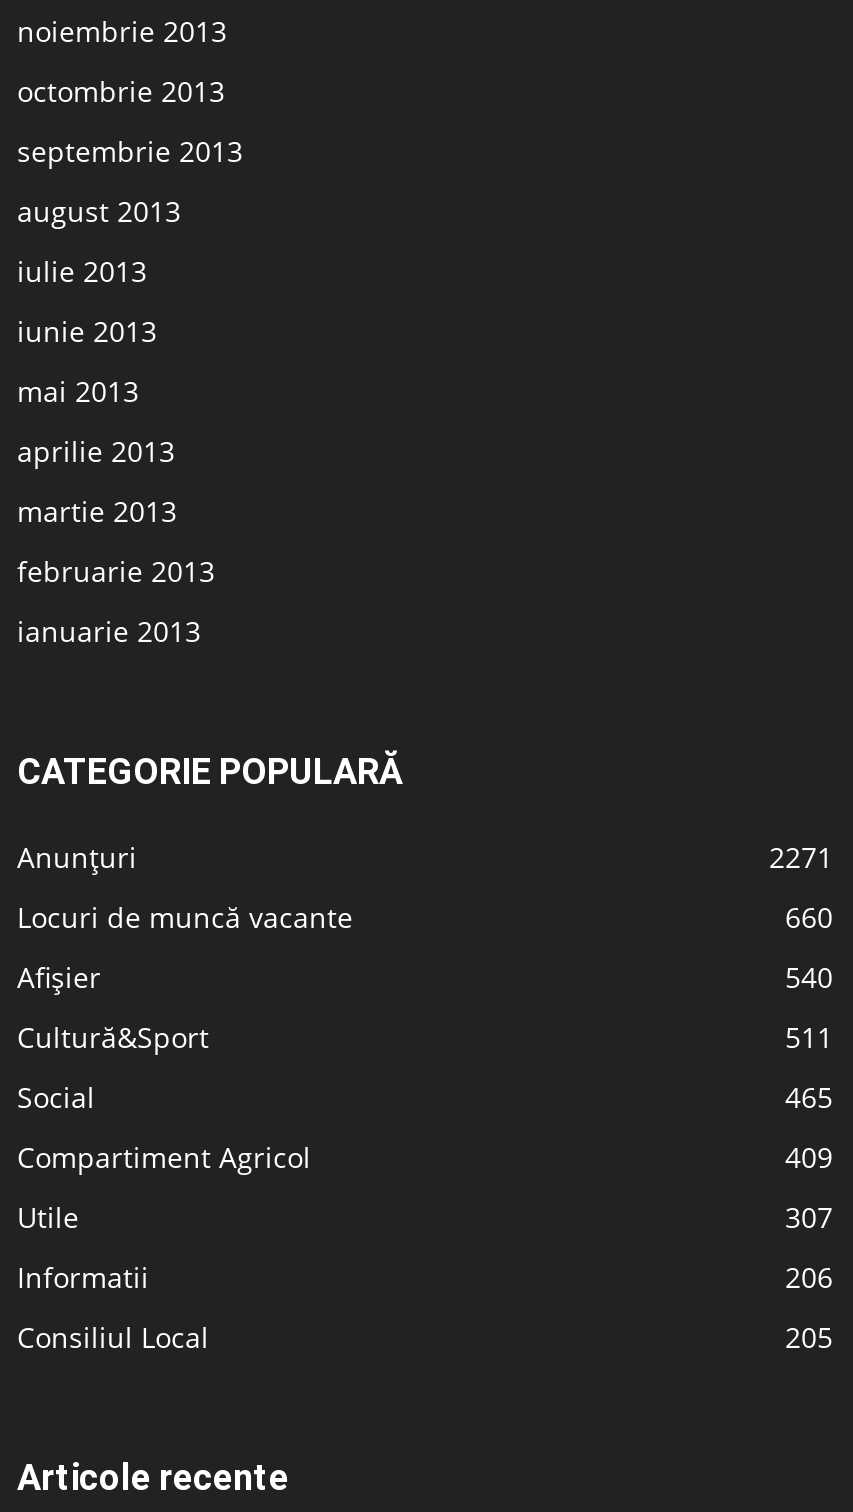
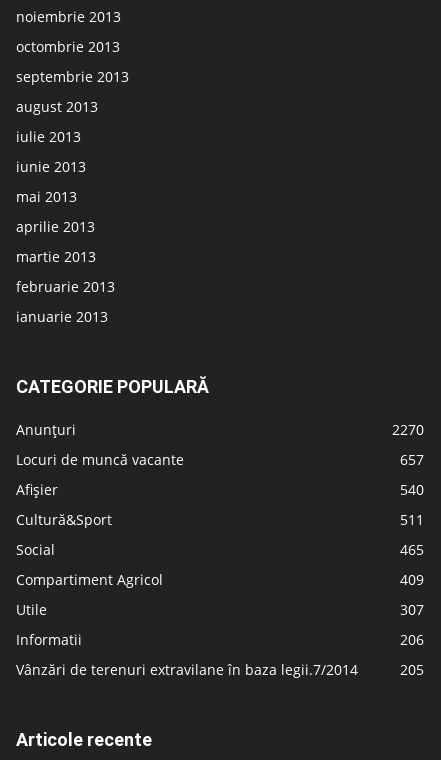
[769,838,833,876] 2271 -> [392,420,424,439] 2270
[785,898,833,936] 660 -> [400,450,424,469] 657
[17,1318,209,1356] Consiliul Local -> [16,660,358,679] Vânzări de terenuri extravilane în baza legii.7/2014

